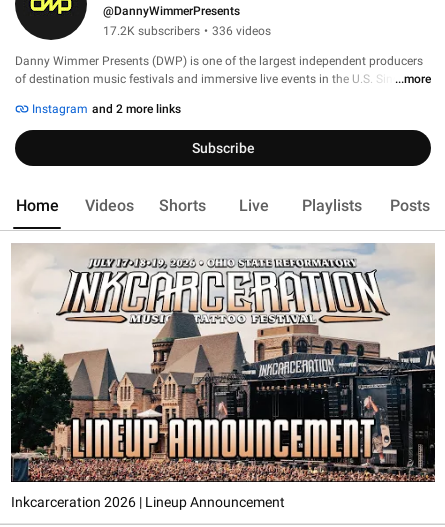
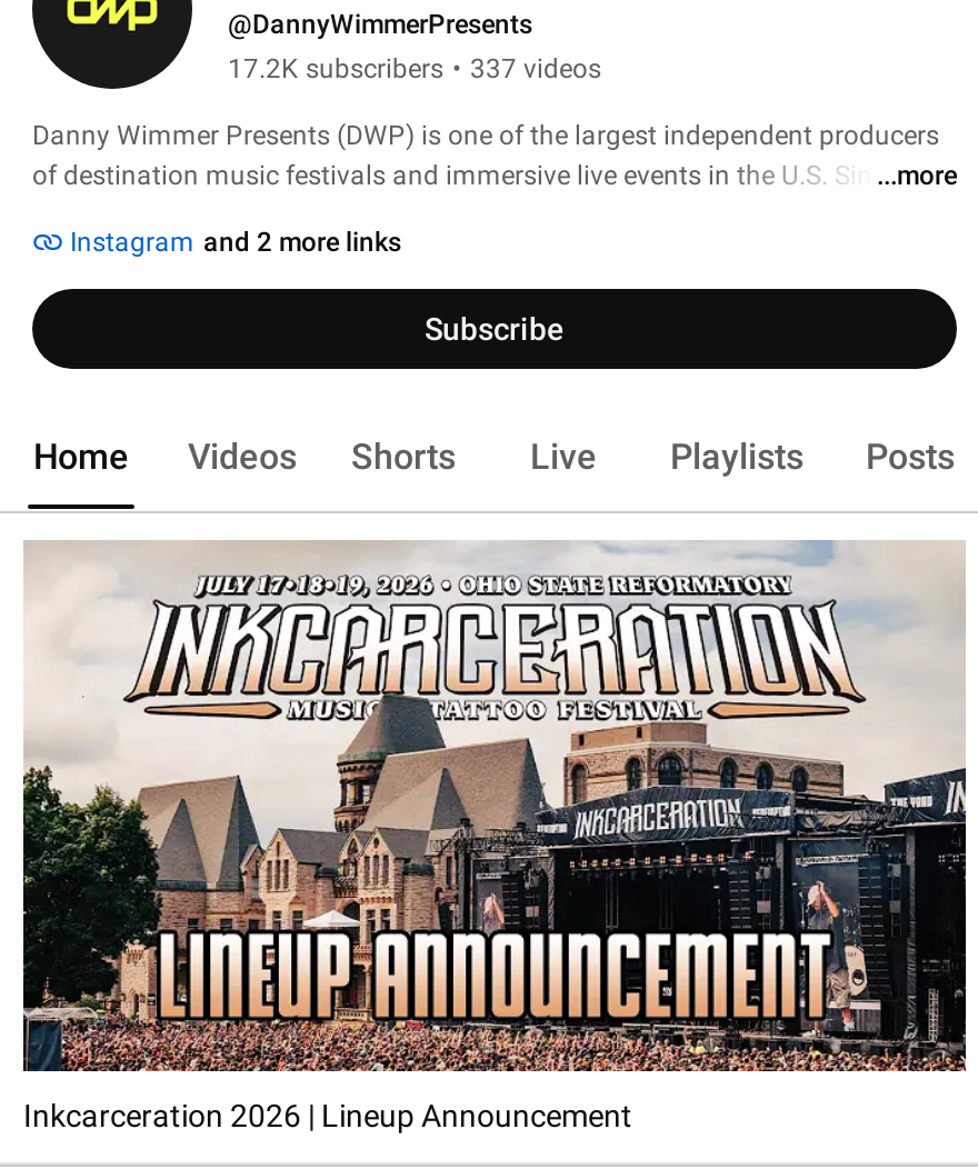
[103,24,271,38] 17.2K subscribers • 336 videos -> [228,53,601,84] 17.2K subscribers • 337 videos

